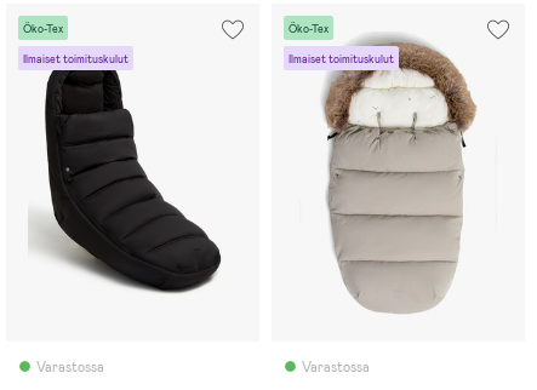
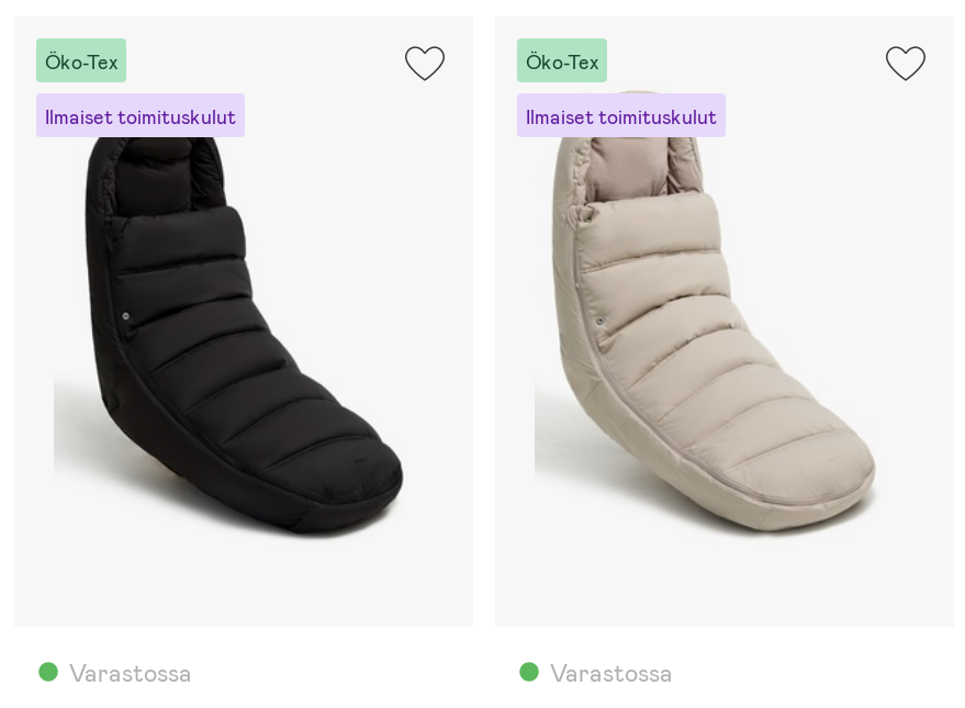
[296,34,480,314] [image] -> [537,72,877,575] [image]

